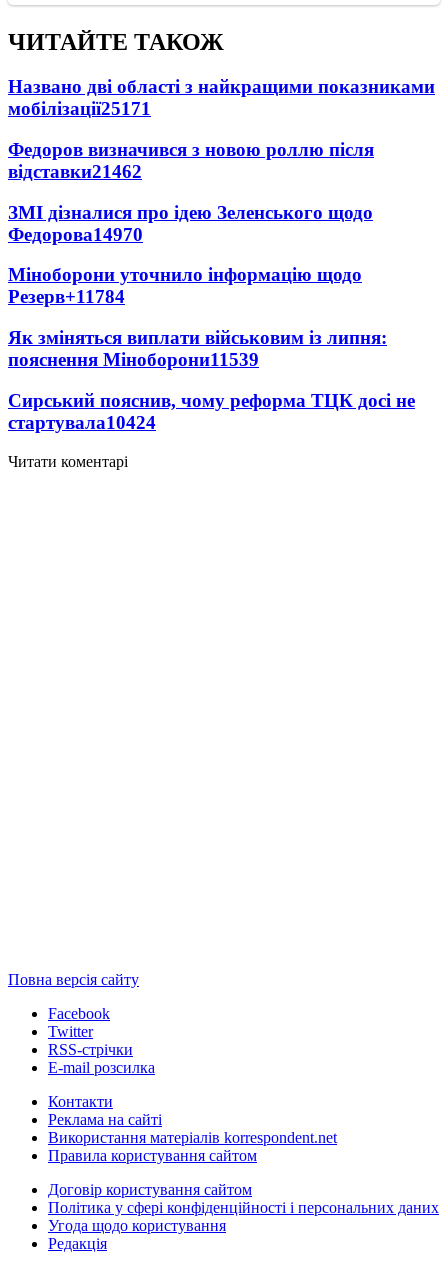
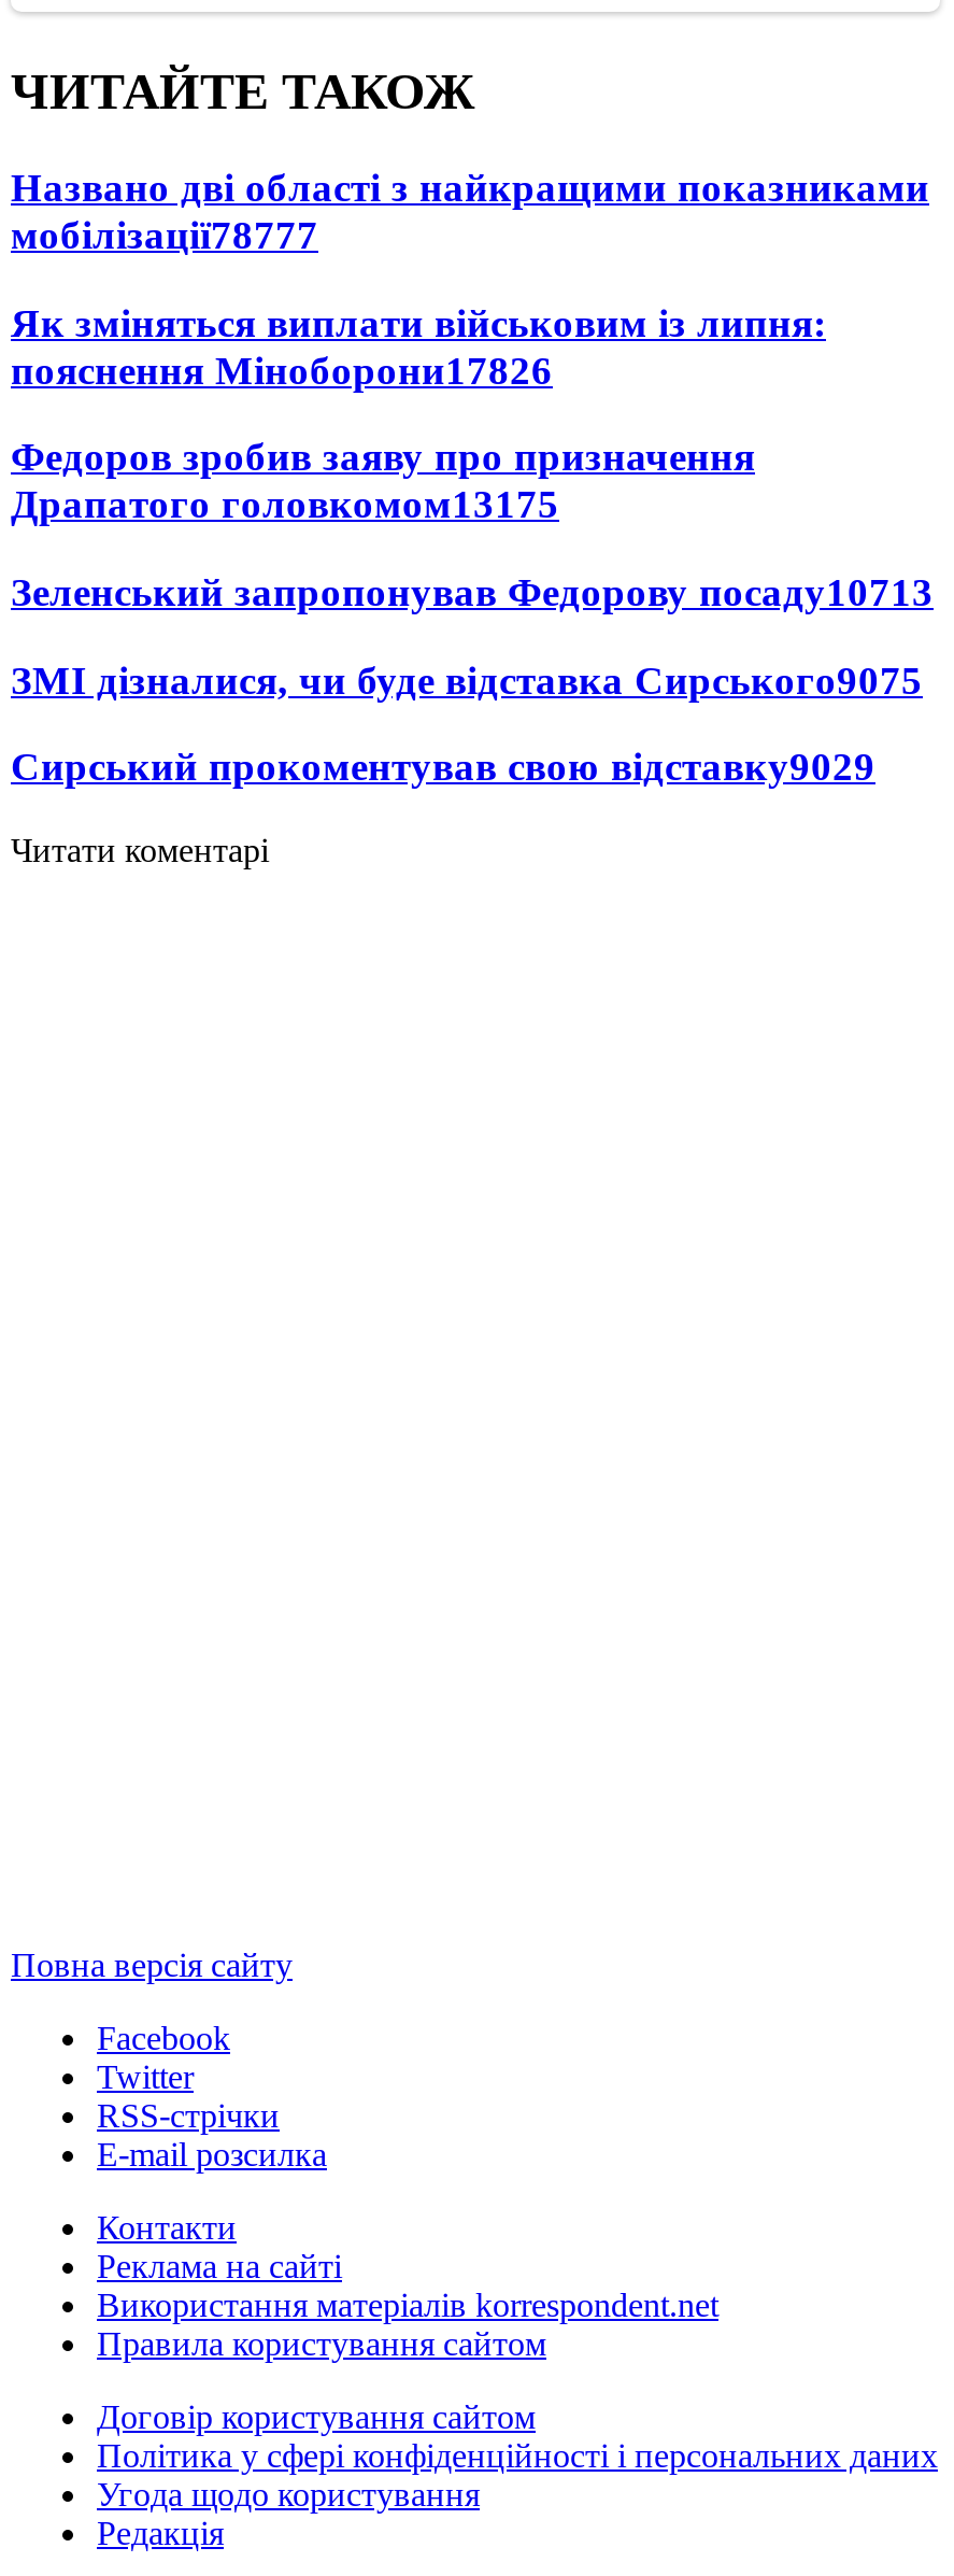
[8,98,374,307] мобілізації25171 | Федоров визначився з новою роллю після | відставки21462 | ЗМІ дізналися про ідею Зеленського щодо | Федорова14970 | Міноборони уточнило інформацію щодо | Резерв+11784 -> [11,211,318,257] мобілізації78777
moved [8,327,387,348] -> [11,299,826,344]: Як зміняться виплати військовим із липня:
[8,349,415,433] пояснення Міноборони11539 | Сирський пояснив, чому реформа ТЦК досі не | стартувала10424 -> [11,346,934,789] пояснення Міноборони17826 | Федоров зробив заяву про призначення | Драпатого головкомом13175 | Зеленський запропонував Федорову посаду10713 | ЗМІ дізналися, чи буде відставка Сирського9075 | Сирський прокоментував свою відставку9029

